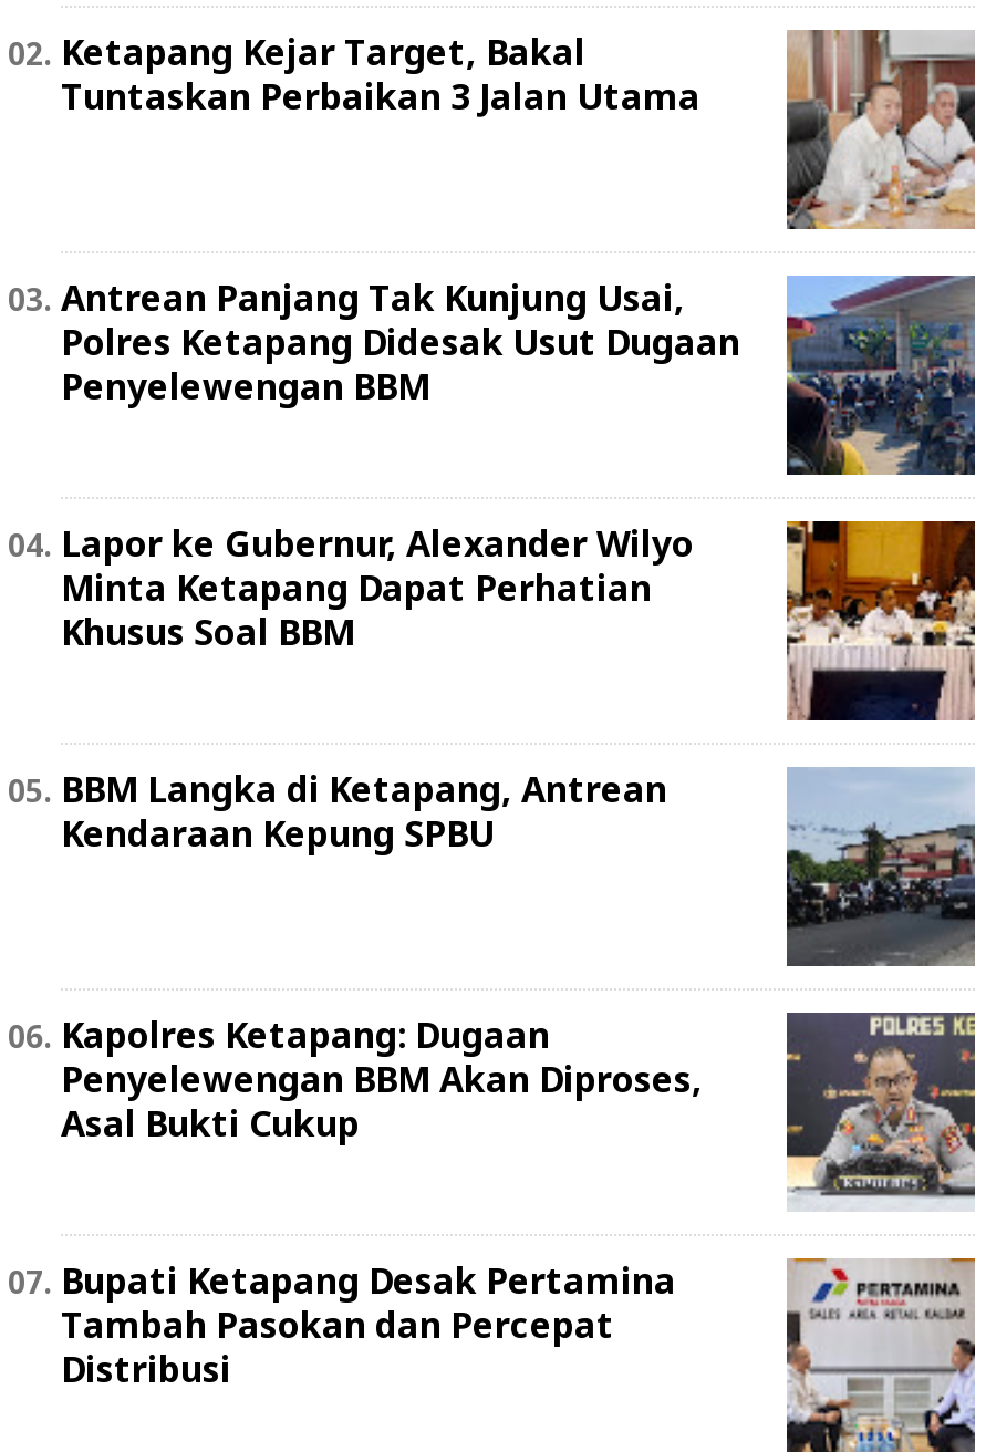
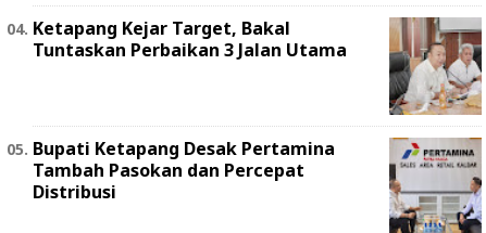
[61,273,977,858] [image] | Antrean Panjang Tak Kunjung Usai, | Polres Ketapang Didesak Usut Dugaan | Penyelewengan BBM | Lapor ke Gubernur, Alexander Wilyo | Minta Ketapang Dapat Perhatian | Khusus Soal BBM | BBM Langka di Ketapang, Antrean | Kendaraan Kepung SPBU -> none
[785,518,975,724] [image] -> none
[787,766,975,969] [image] -> none
[61,1010,975,1211] [image] | Kapolres Ketapang: Dugaan | Penyelewengan BBM Akan Diproses, | Asal Bukti Cukup -> none

